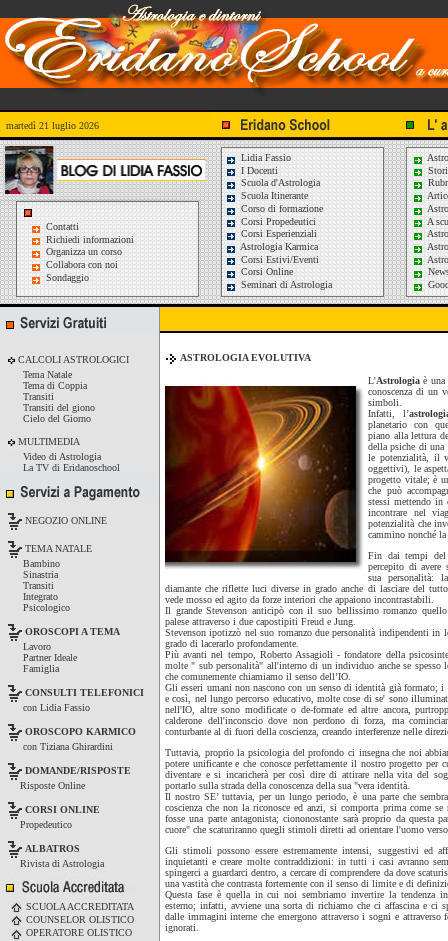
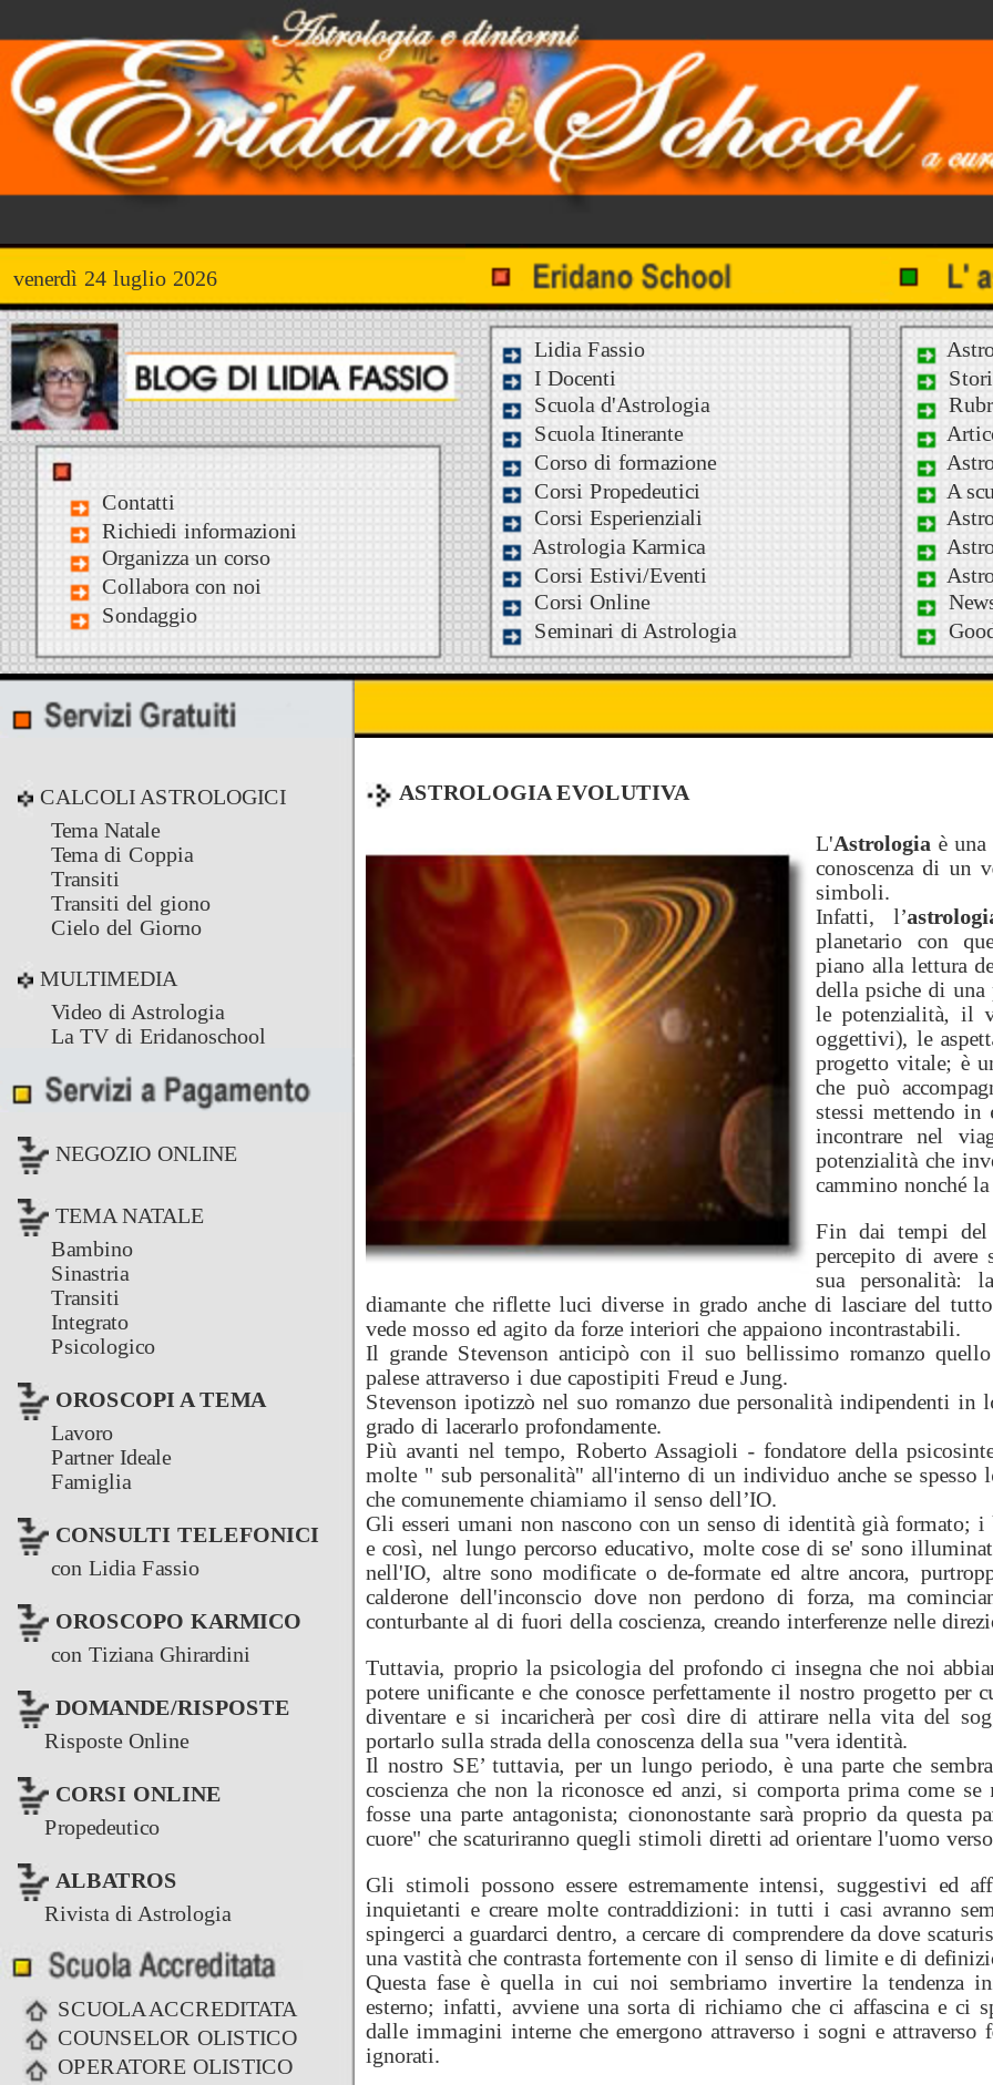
[0,120,99,131] martedì 21 luglio 2026 -> [0,266,217,290] venerdì 24 luglio 2026

